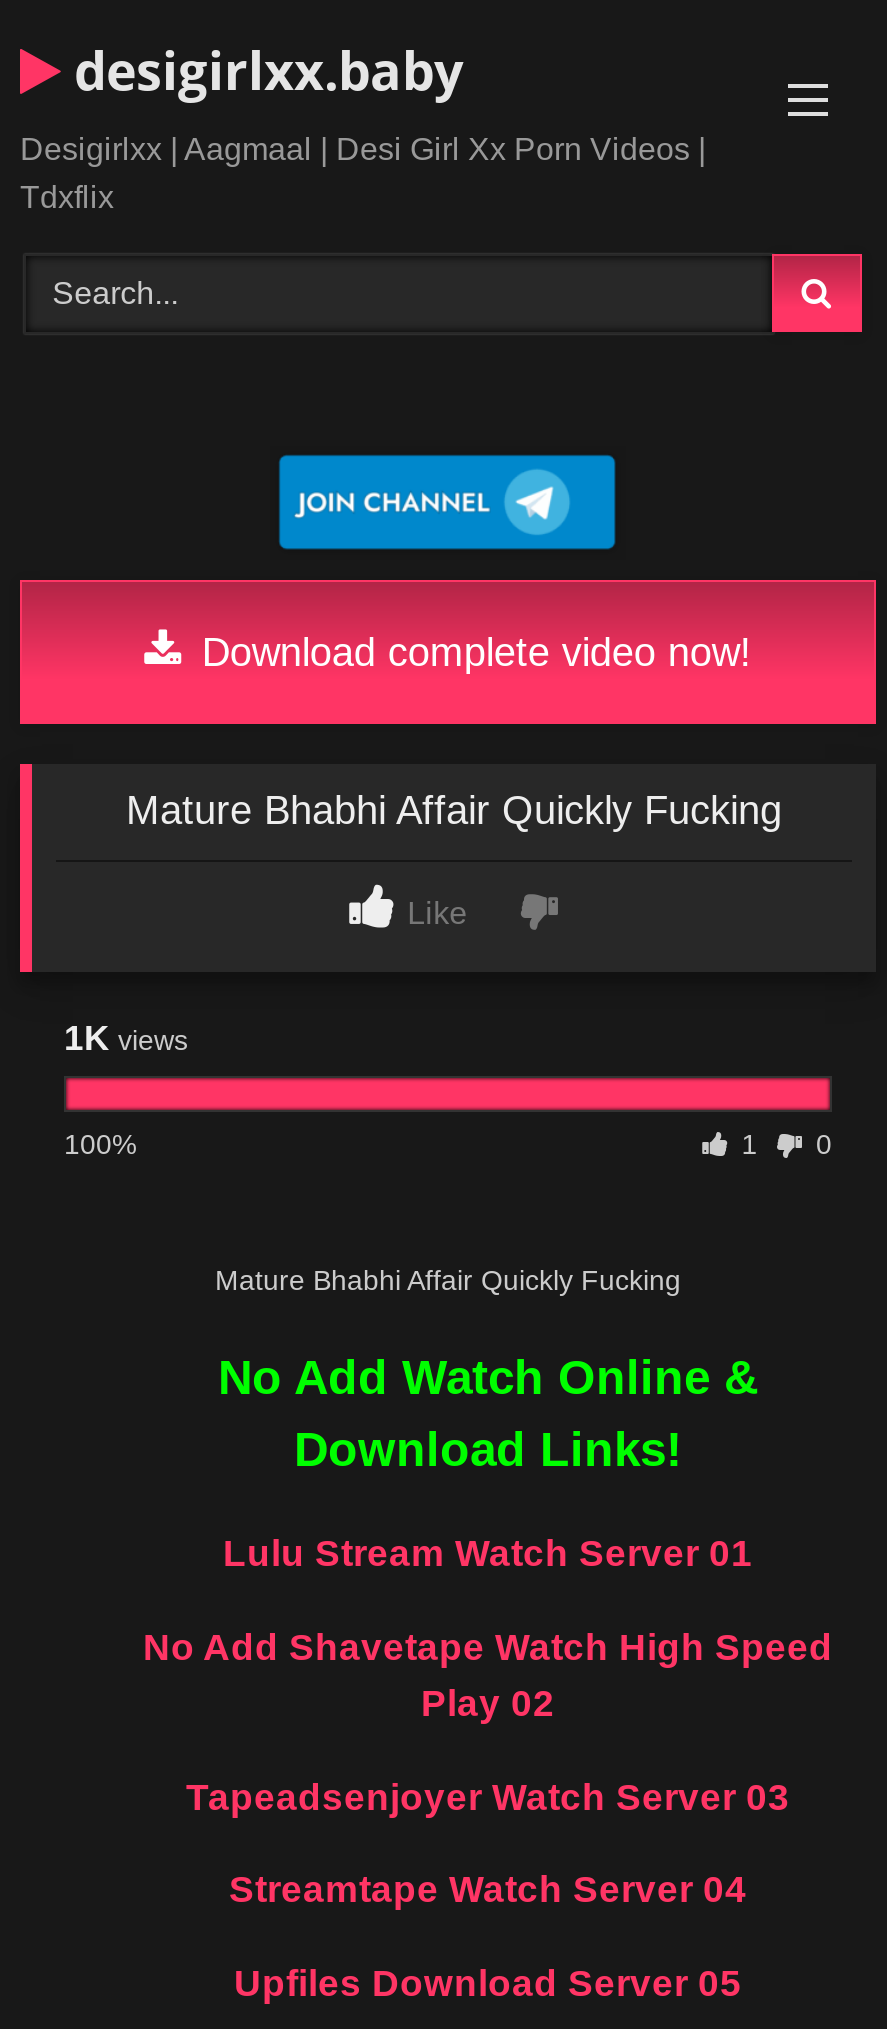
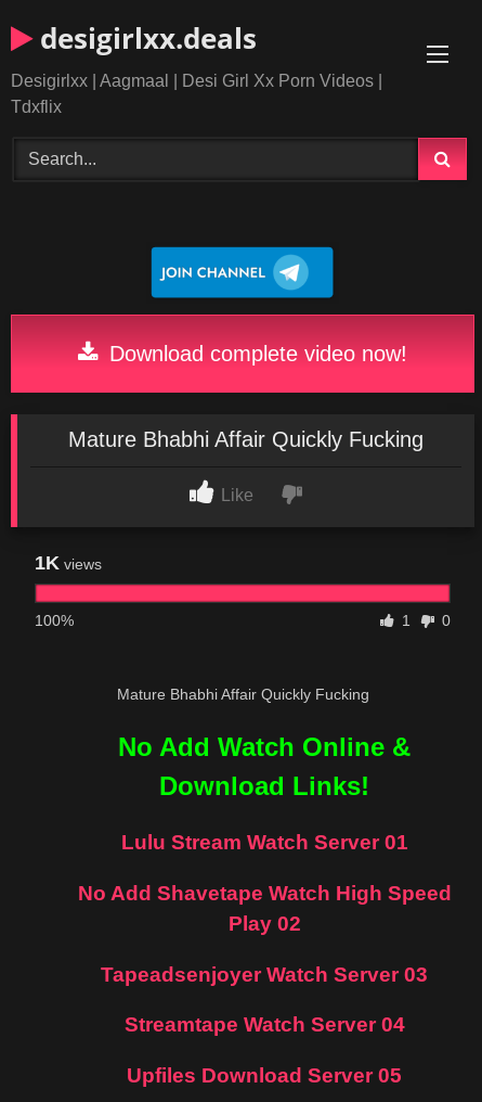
[60,34,464,106] desigirlxx.baby -> [32,18,257,57] desigirlxx.deals

